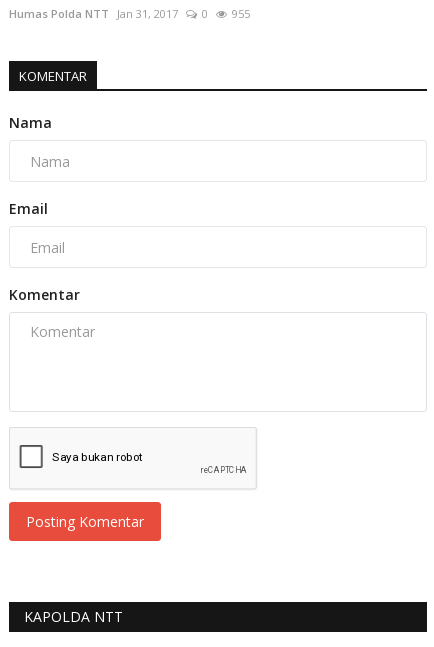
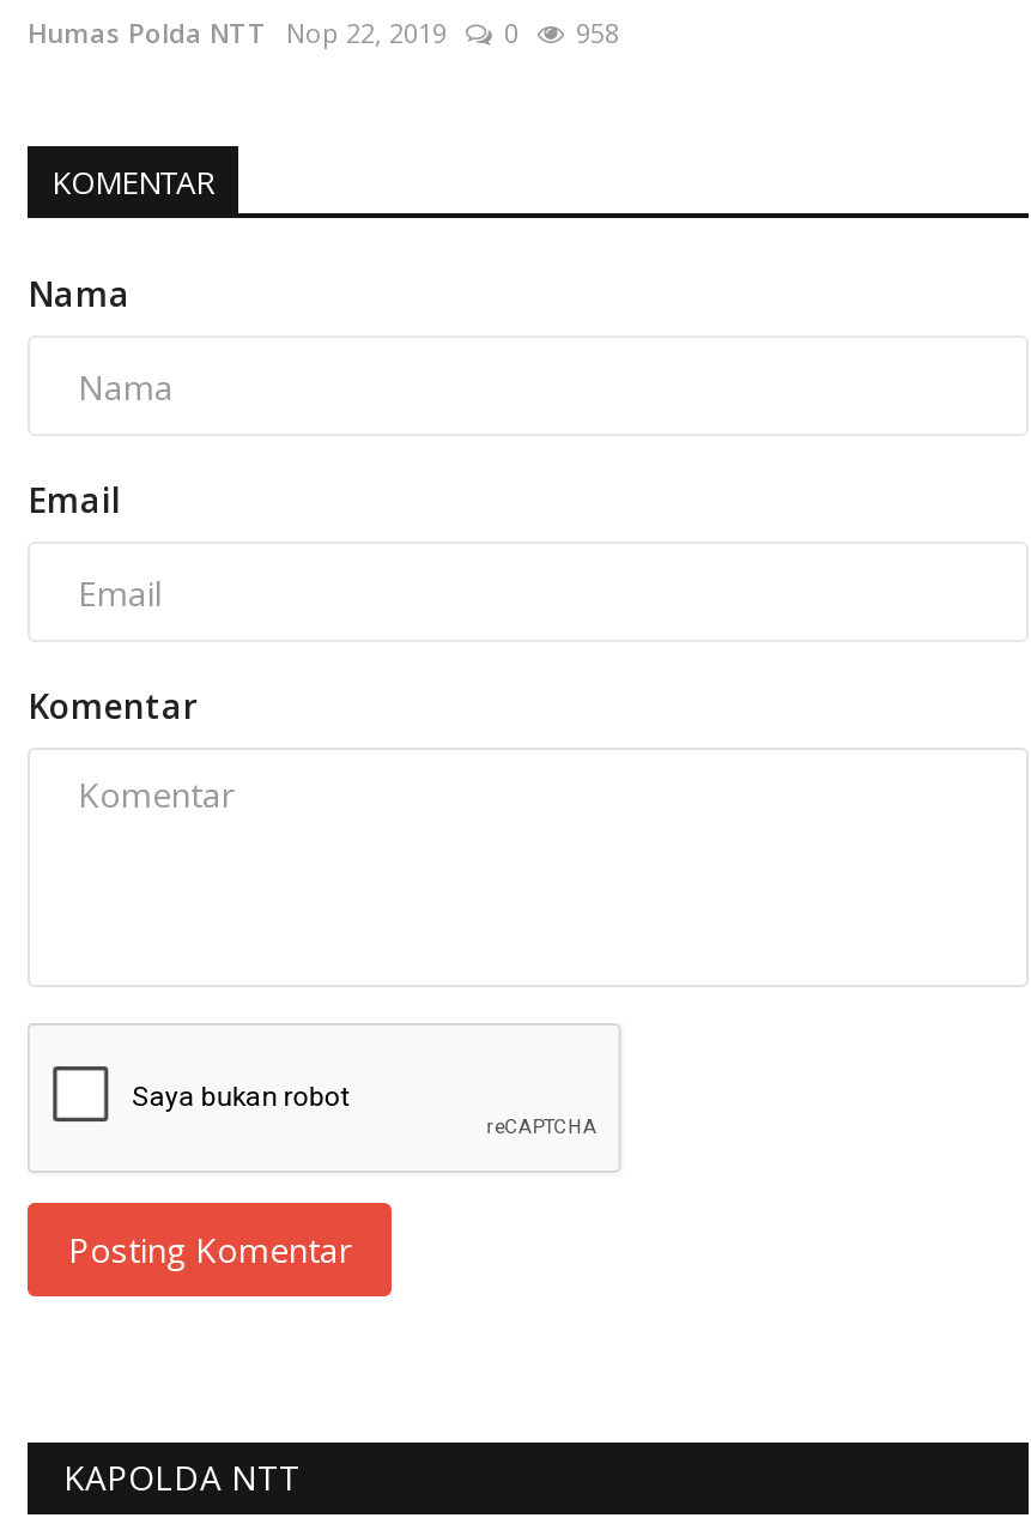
[9,6,178,21] Humas Polda NTT Jan 31, 2017 -> [28,15,447,51] Humas Polda NTT Nop 22, 2019
[232,6,250,21] 955 -> [576,15,619,51] 958

